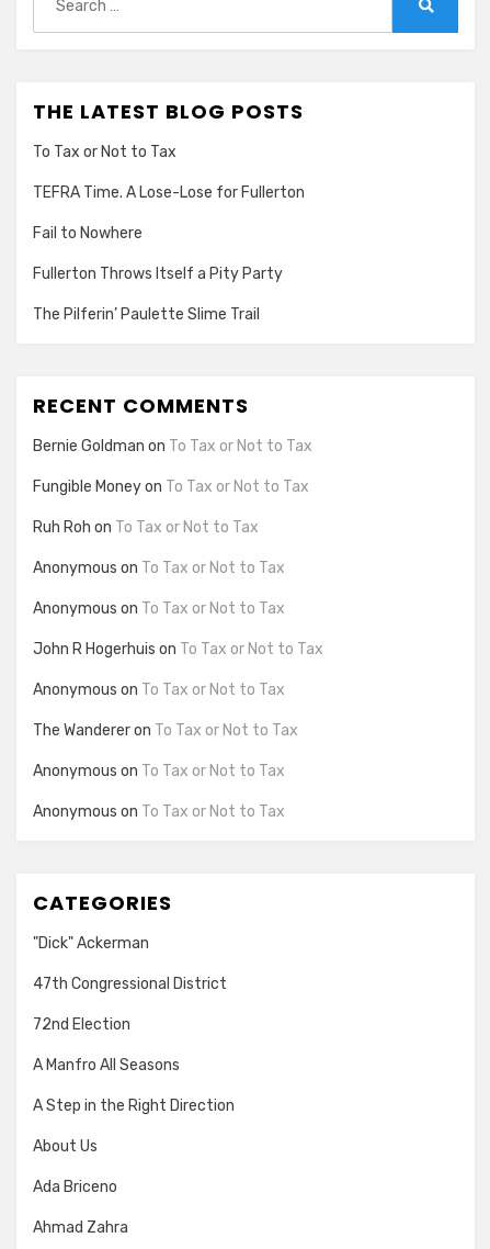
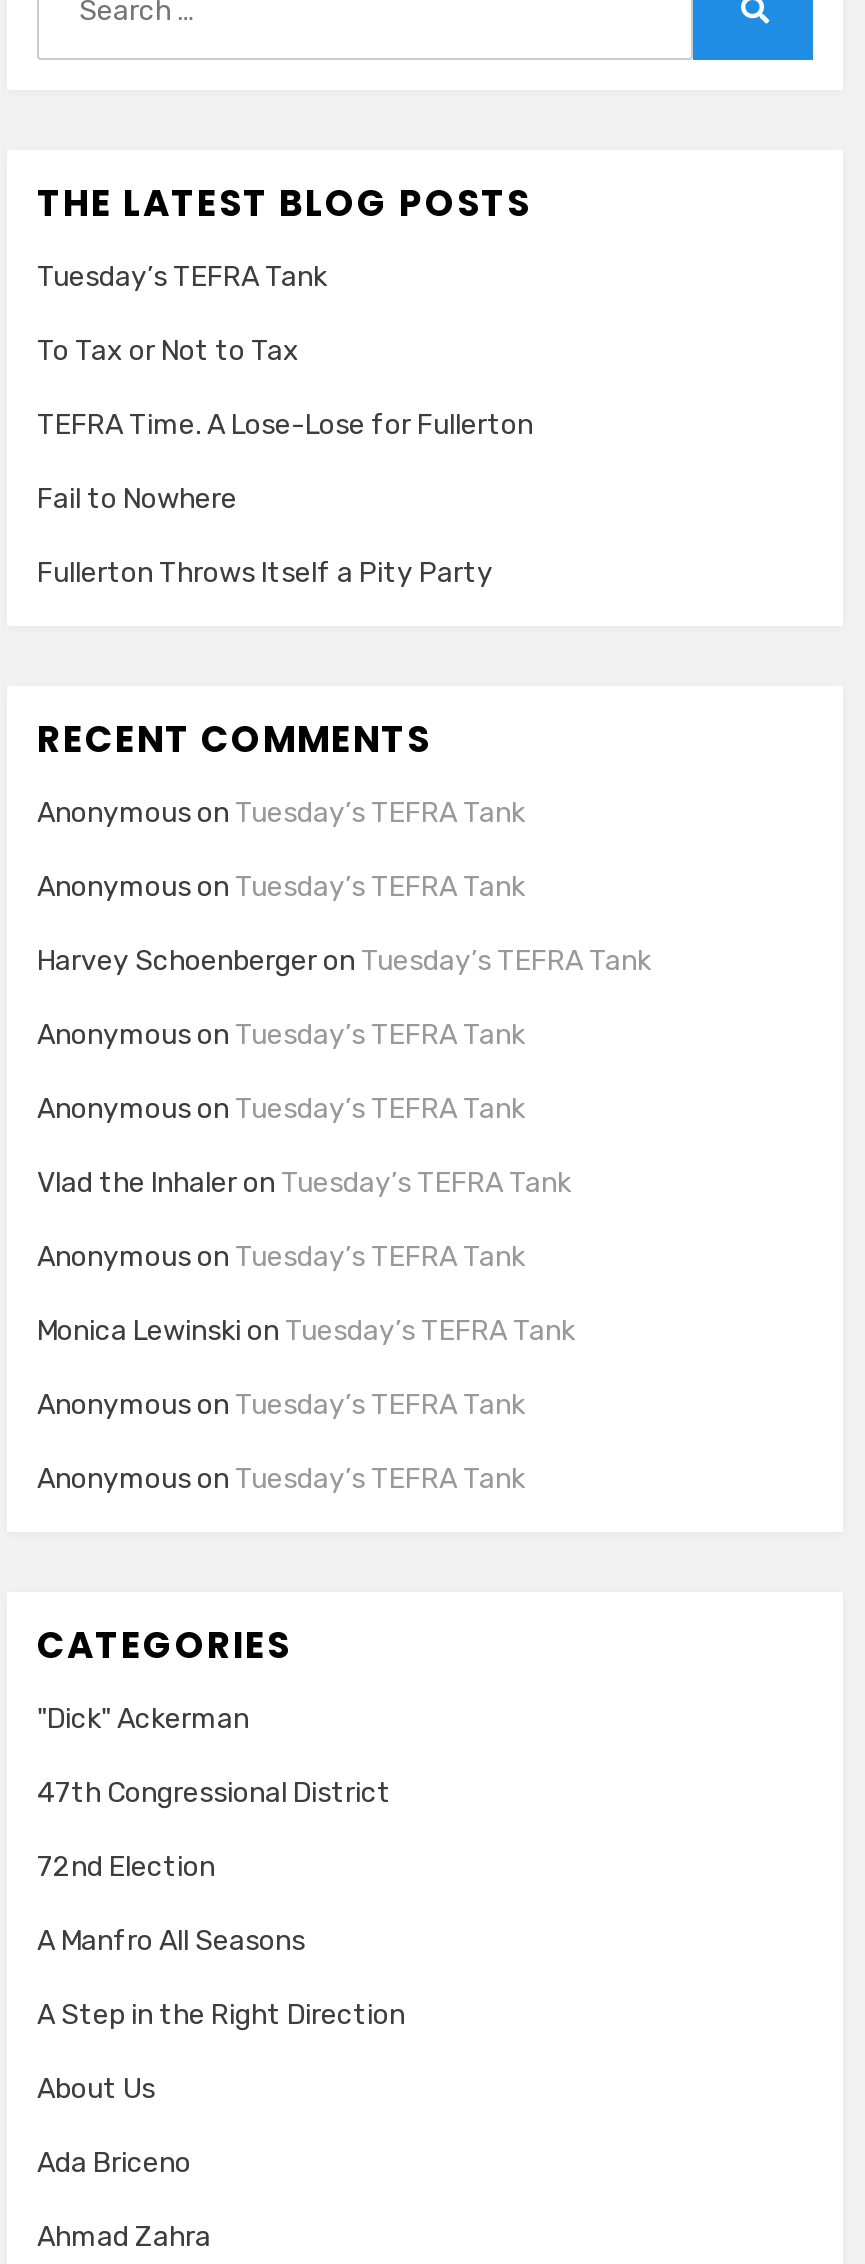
none -> [37,260,327,294] Tuesday’s TEFRA Tank
moved [33,143,305,283] -> [37,334,533,590]: To Tax or Not to Tax | TEFRA Time. A Lose-Lose for Fullerton | Fail to Nowhere | Fullerton Throws Itself a Pity Party
[33,305,260,324] The Pilferin’ Paulette Slime Trail -> none
[33,437,312,455] Bernie Goldman on To Tax or Not to Tax -> [37,796,525,830] Anonymous on Tuesday’s TEFRA Tank
[33,477,309,496] Fungible Money on To Tax or Not to Tax -> [37,870,525,904] Anonymous on Tuesday’s TEFRA Tank
[33,518,259,537] Ruh Roh on To Tax or Not to Tax -> [37,944,651,978] Harvey Schoenberger on Tuesday’s TEFRA Tank
[33,559,285,577] Anonymous on To Tax or Not to Tax -> [37,1018,525,1052] Anonymous on Tuesday’s TEFRA Tank
[33,599,285,618] Anonymous on To Tax or Not to Tax -> [37,1092,525,1126] Anonymous on Tuesday’s TEFRA Tank
[33,640,323,659] John R Hogerhuis on To Tax or Not to Tax -> [37,1166,571,1200] Vlad the Inhaler on Tuesday’s TEFRA Tank
[33,680,285,699] Anonymous on To Tax or Not to Tax -> [37,1240,525,1274] Anonymous on Tuesday’s TEFRA Tank
[33,721,298,740] The Wanderer on To Tax or Not to Tax -> [37,1314,575,1348] Monica Lewinski on Tuesday’s TEFRA Tank
[33,762,285,780] Anonymous on To Tax or Not to Tax -> [37,1388,525,1422] Anonymous on Tuesday’s TEFRA Tank
[33,802,285,821] Anonymous on To Tax or Not to Tax -> [37,1462,525,1496] Anonymous on Tuesday’s TEFRA Tank

